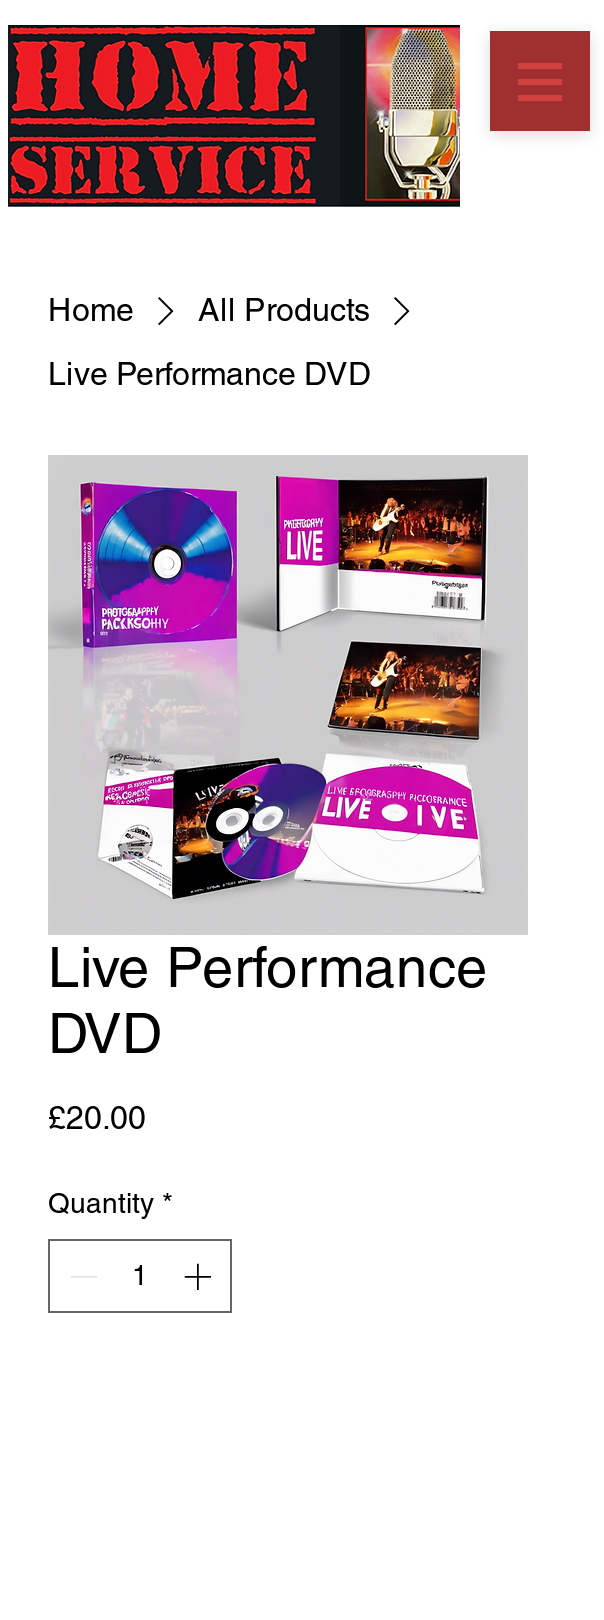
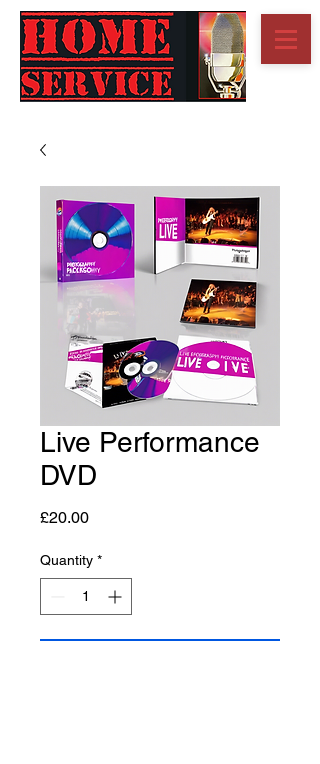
[48,291,372,393] Home | All Products | Live Performance DVD -> none

